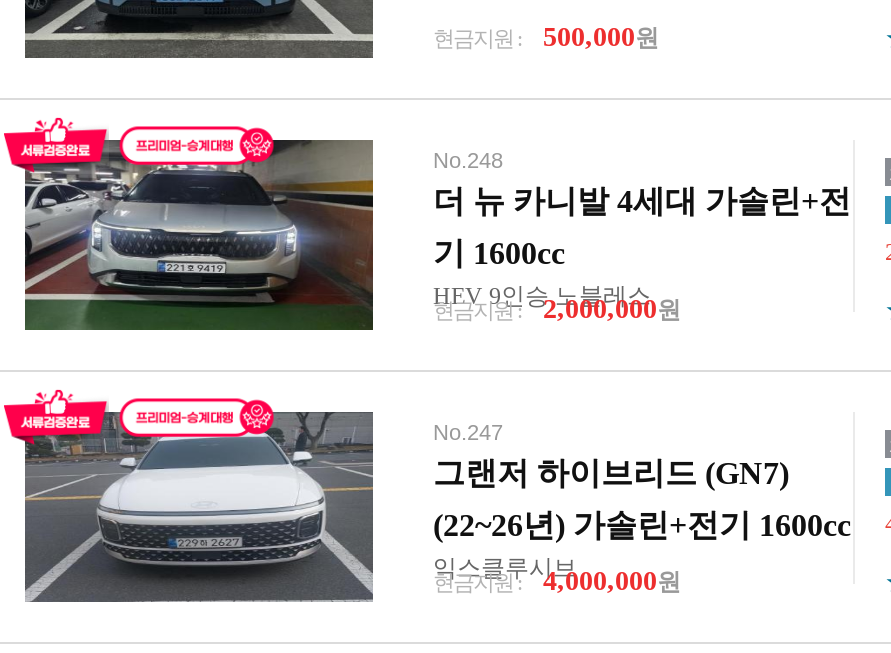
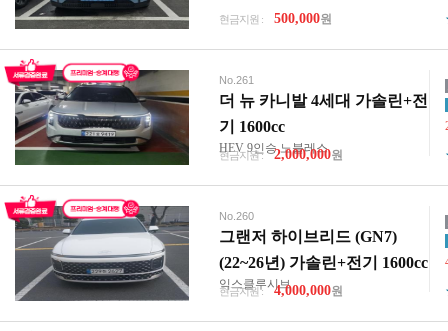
[433,148,503,172] No.248 -> [219,74,254,86] No.261
[433,420,503,444] No.247 -> [219,210,254,222] No.260

